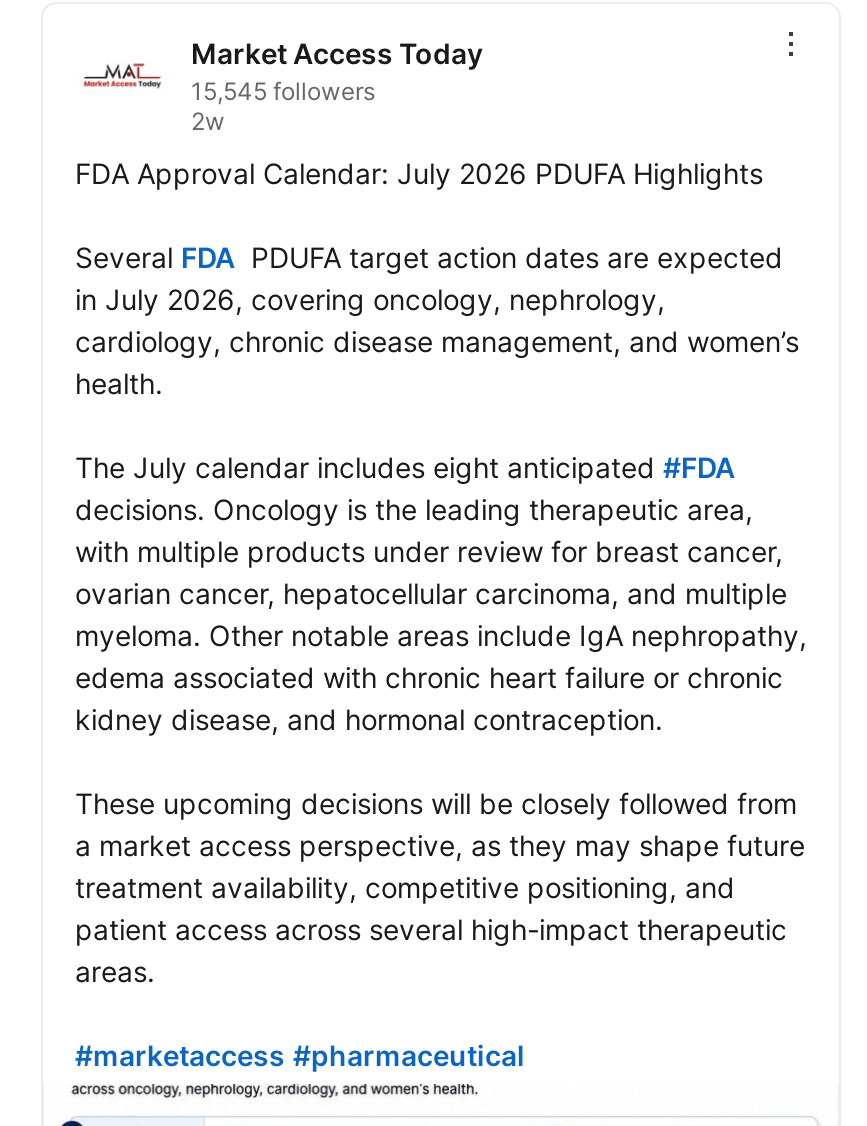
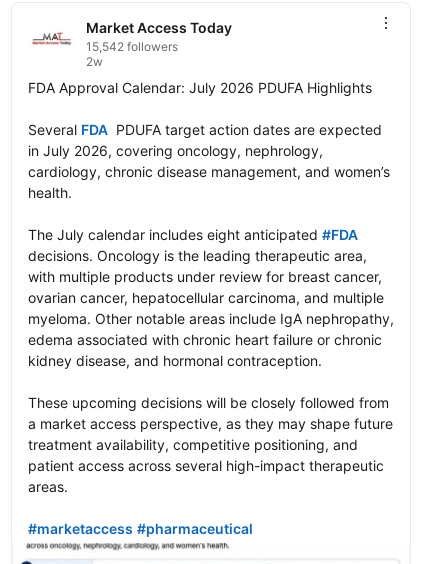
[191,76,375,106] 15,545 followers -> [86,39,178,54] 15,542 followers

